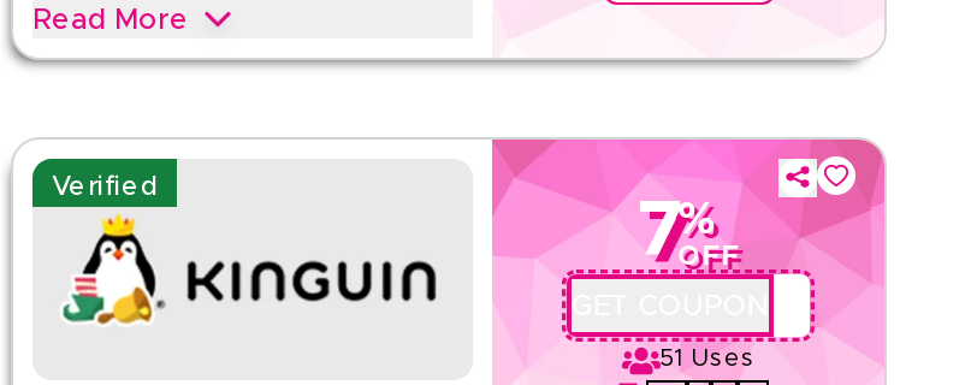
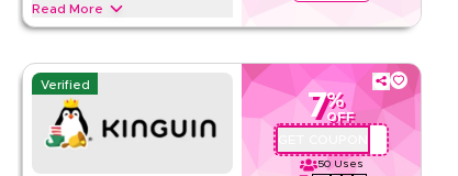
[659,347,756,371] 51 Uses -> [317,159,363,170] 50 Uses

